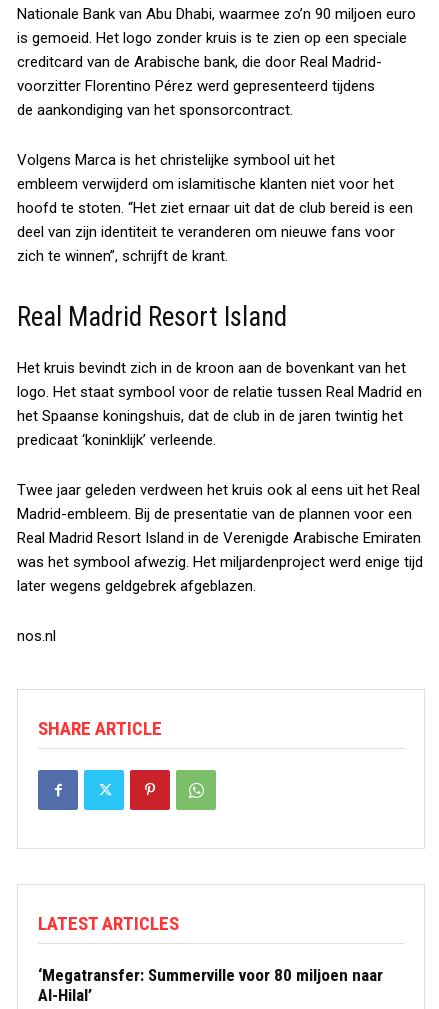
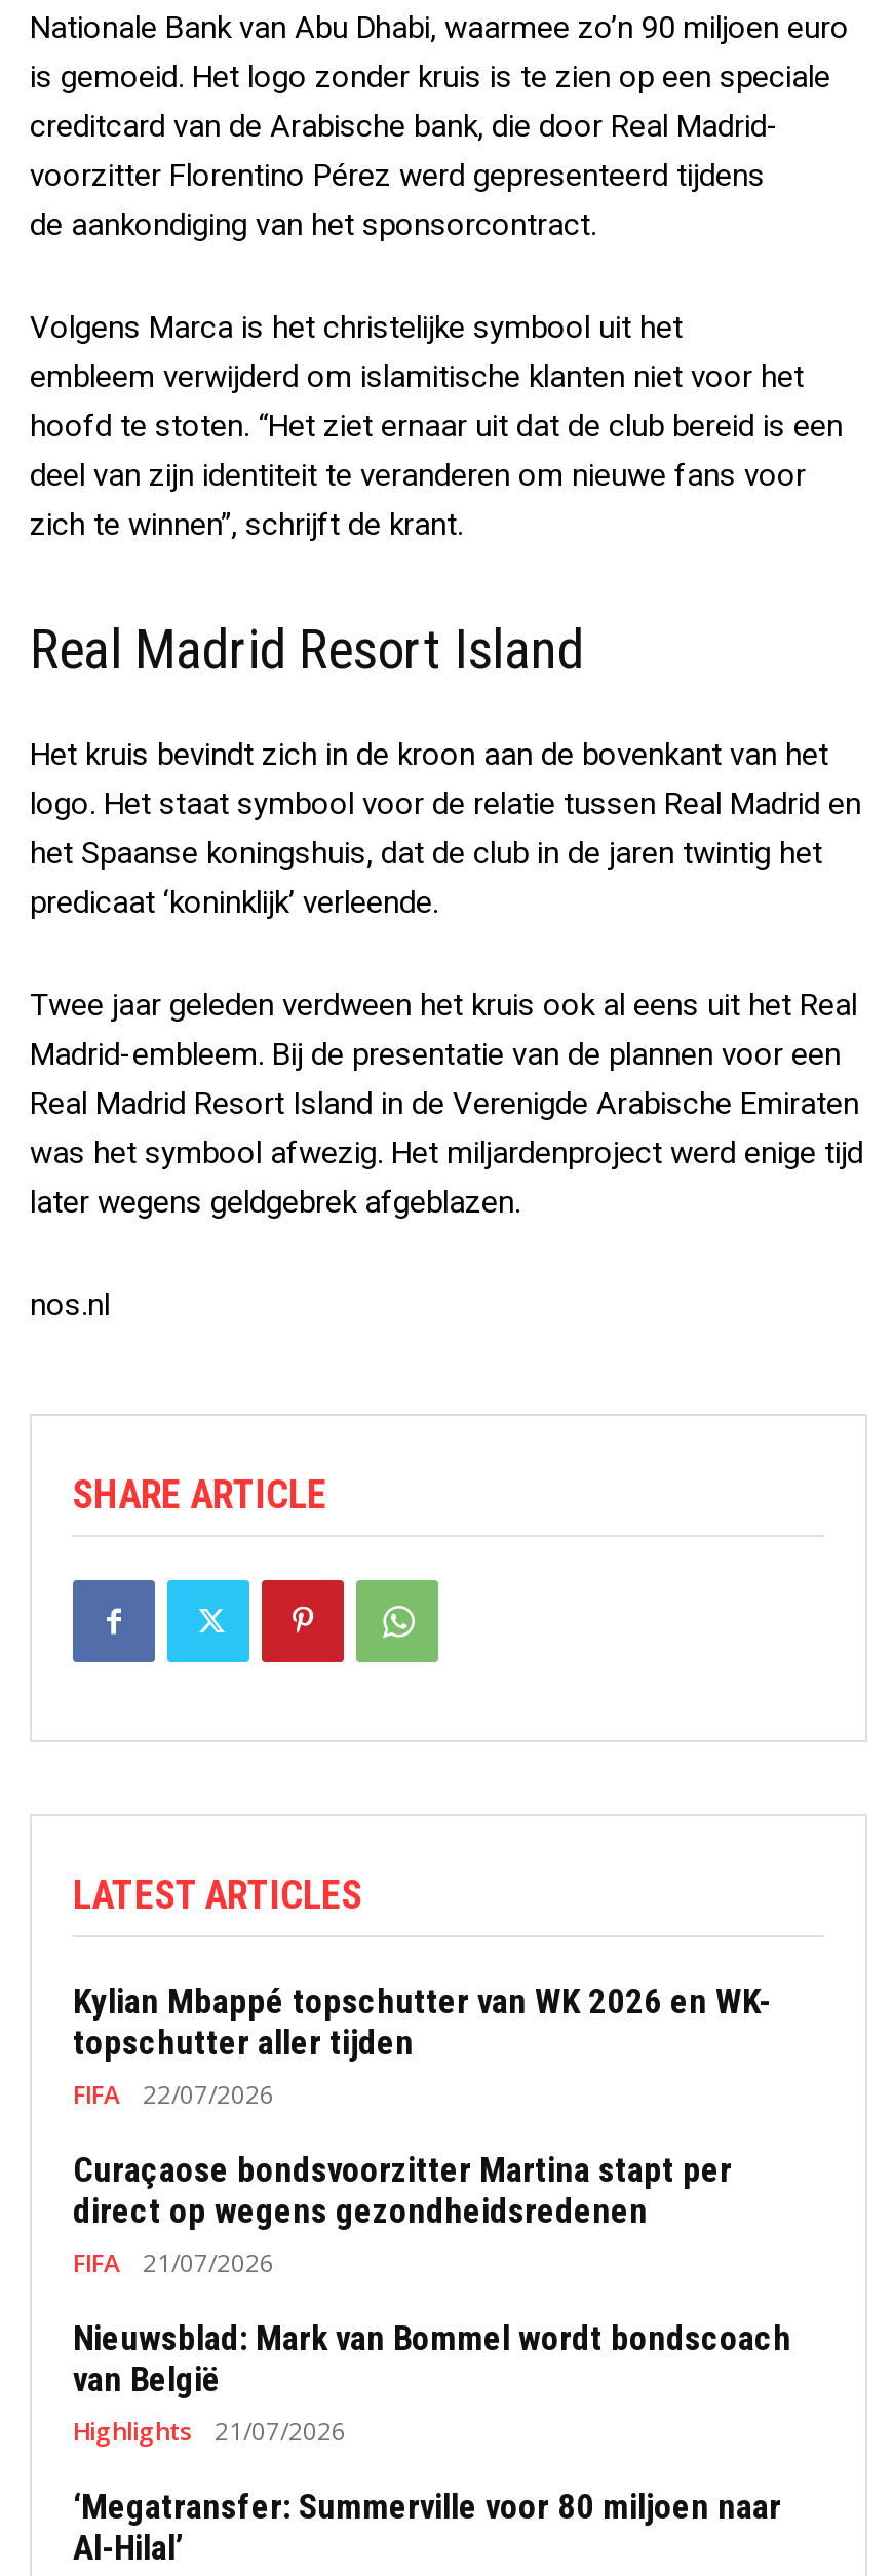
none -> [73,1981,791,2449] Kylian Mbappé topschutter van WK 2026 en WK- | topschutter aller tijden | FIFA | 22/07/2026 | Curaçaose bondsvoorzitter Martina stapt per | direct op wegens gezondheidsredenen | FIFA | 21/07/2026 | Nieuwsblad: Mark van Bommel wordt bondscoach | van België | Highlights | 21/07/2026

